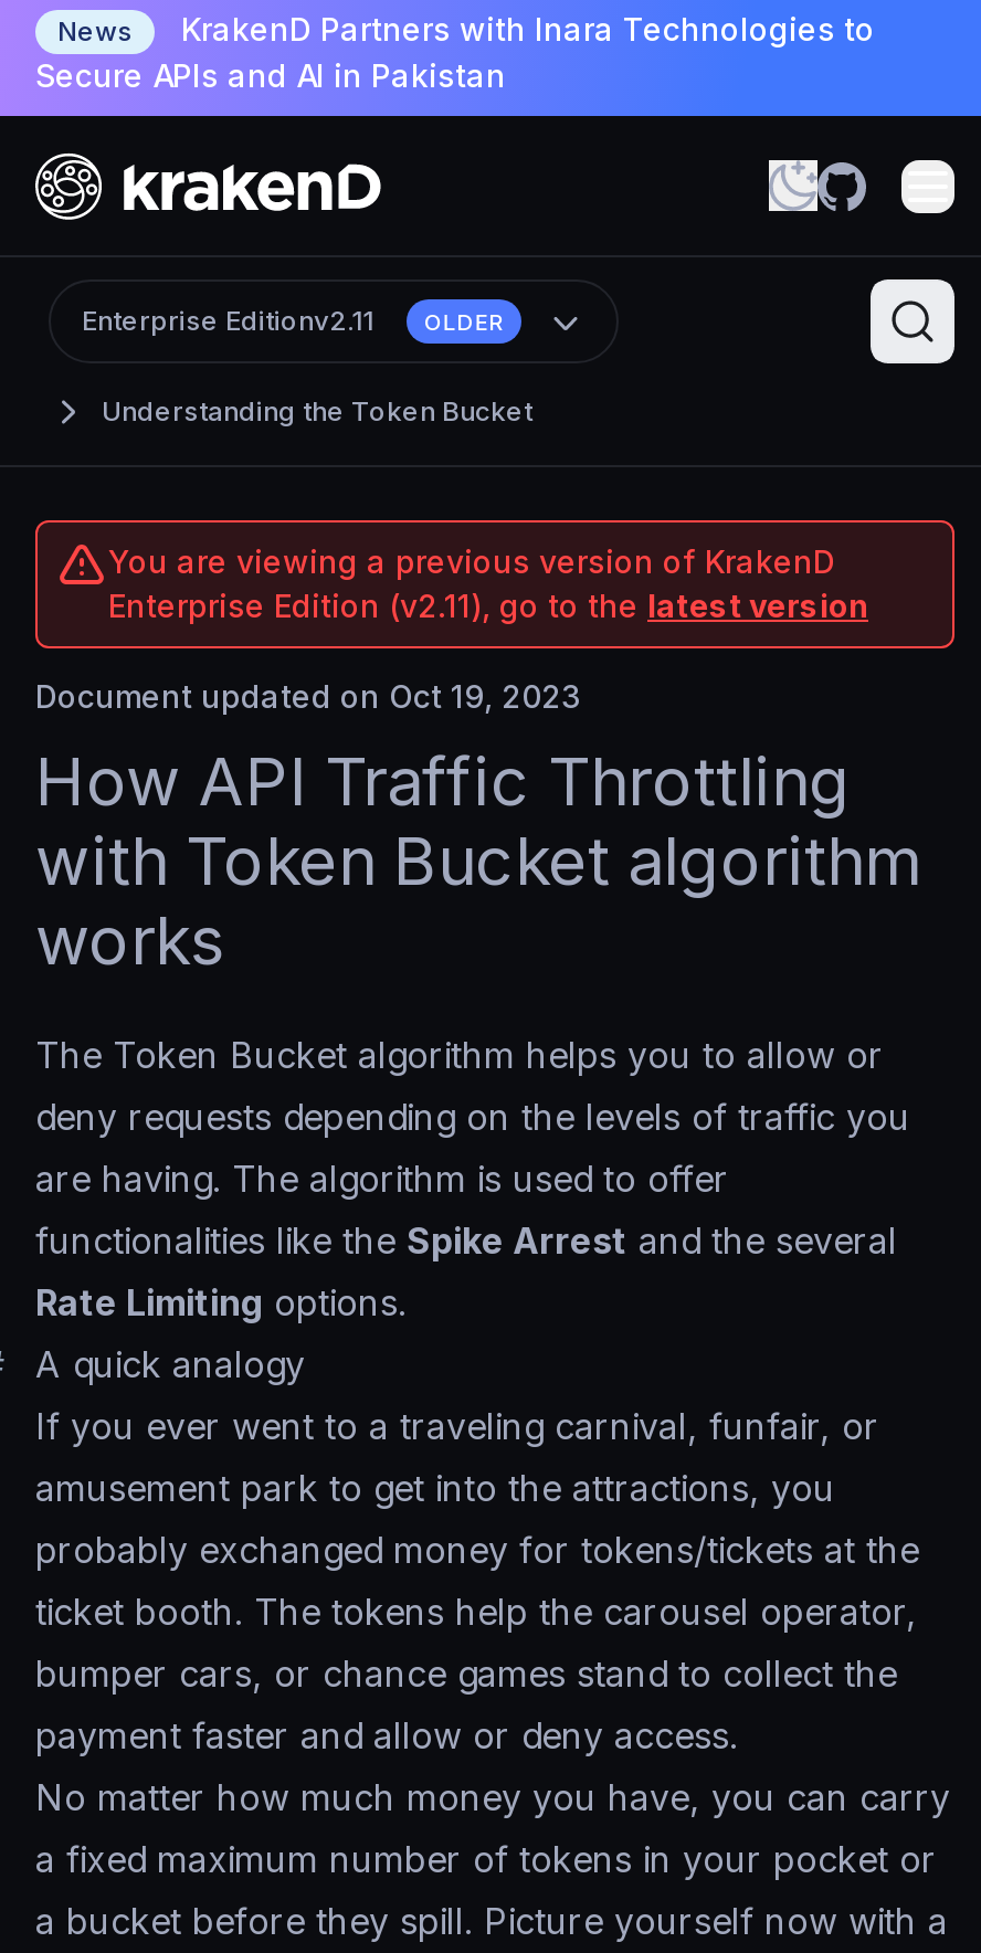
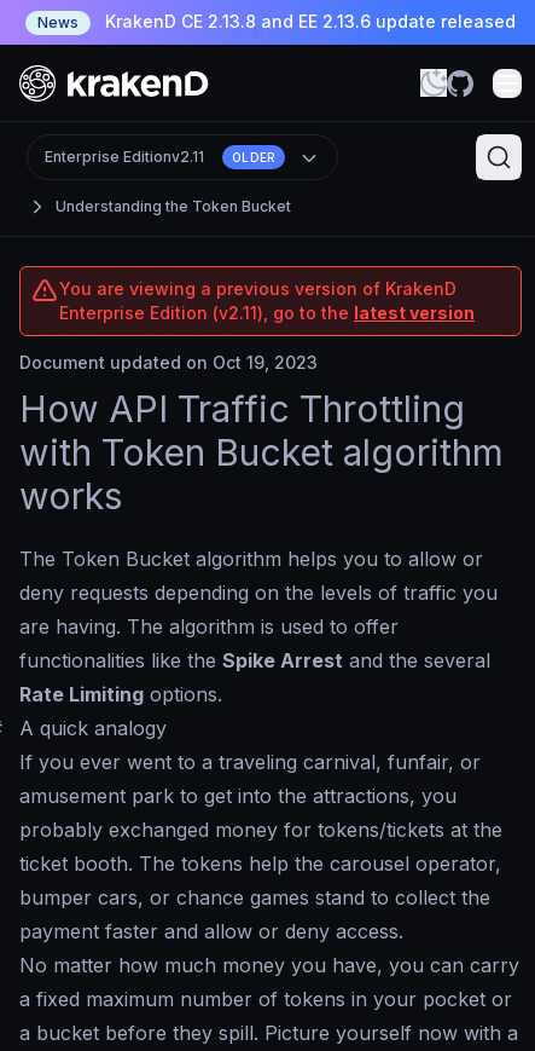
[35,10,875,94] KrakenD Partners with Inara Technologies to | Secure APIs and AI in Pakistan -> [100,11,516,31] KrakenD CE 2.13.8 and EE 2.13.6 update released

